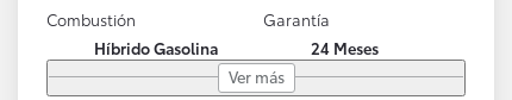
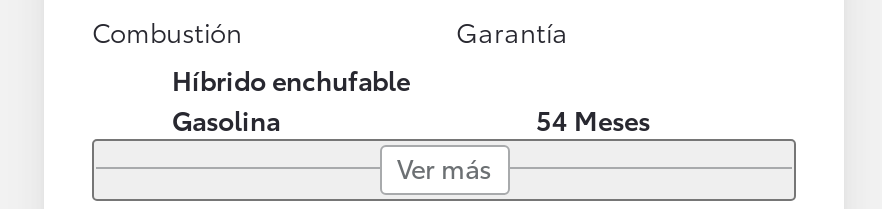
[94,36,218,58] Híbrido Gasolina -> [172,60,410,136] Híbrido enchufable | Gasolina
[311,36,379,58] 24 Meses -> [536,100,650,136] 54 Meses

